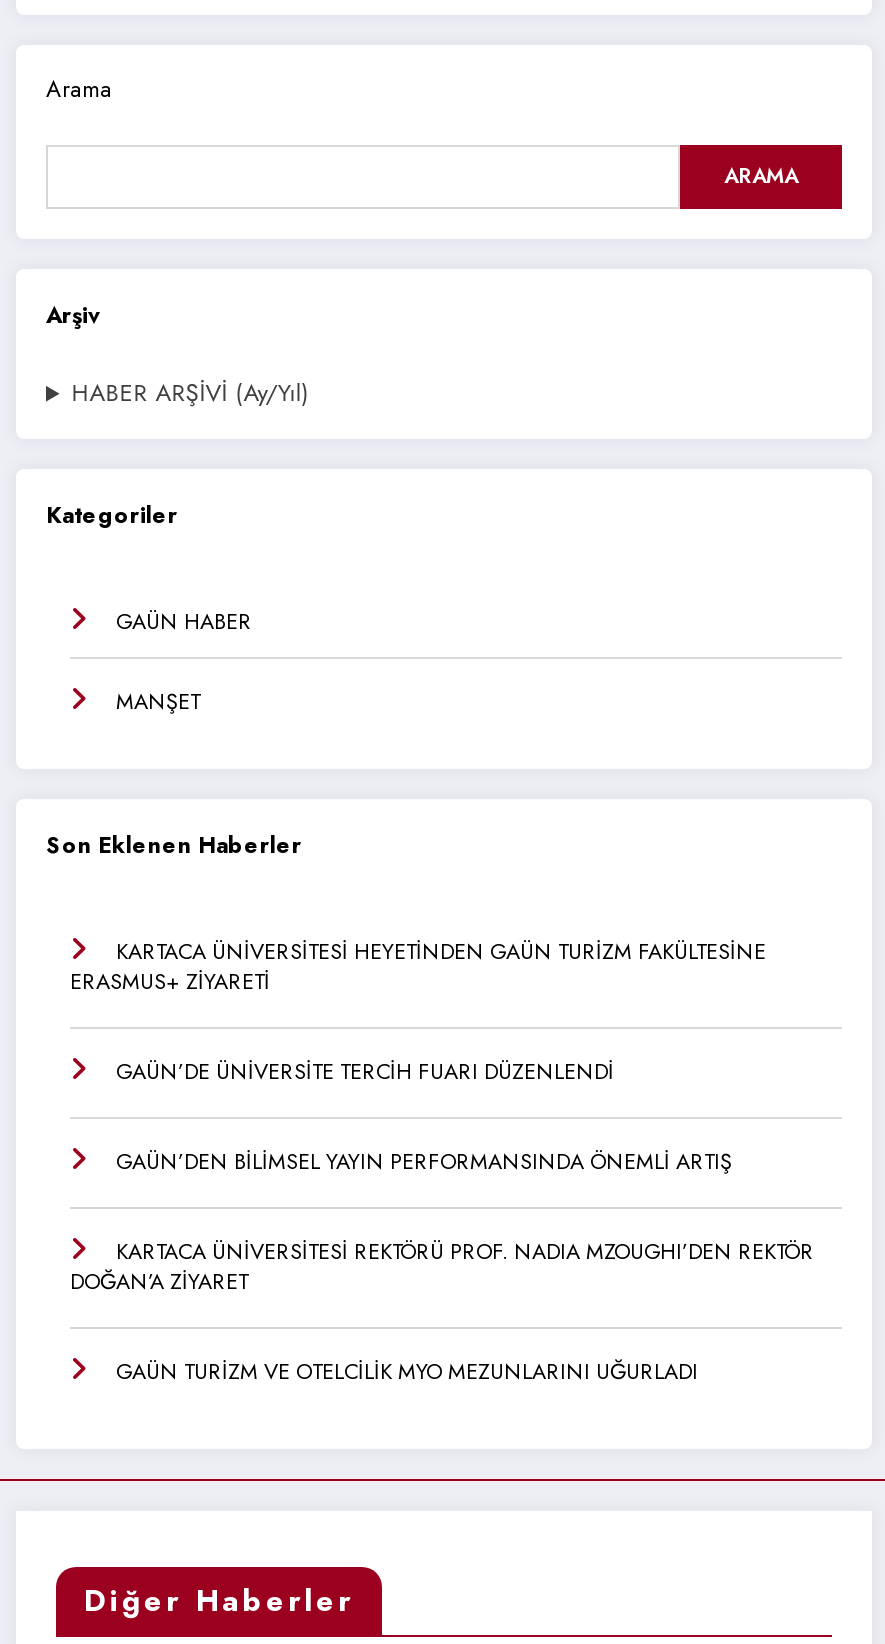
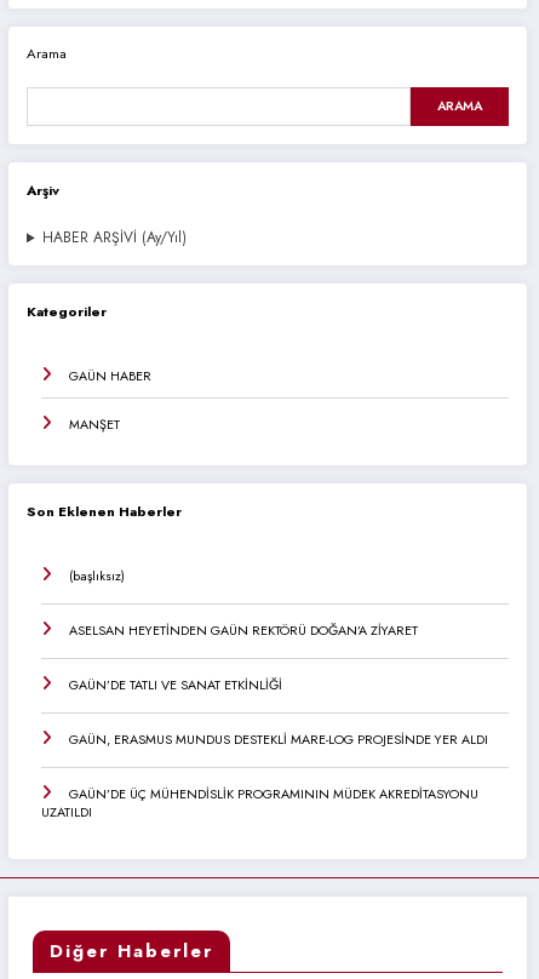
[70,934,766,996] KARTACA ÜNİVERSİTESİ HEYETİNDEN GAÜN TURİZM FAKÜLTESİNE | ERASMUS+ ZİYARETİ -> [69,565,125,585] (başlıksız)
[116,1054,614,1086] GAÜN’DE ÜNİVERSİTE TERCİH FUARI DÜZENLENDİ -> [69,620,418,639] ASELSAN HEYETİNDEN GAÜN REKTÖRÜ DOĞAN’A ZİYARET
[116,1144,732,1176] GAÜN’DEN BİLİMSEL YAYIN PERFORMANSINDA ÖNEMLİ ARTIŞ -> [69,674,282,694] GAÜN’DE TATLI VE SANAT ETKİNLİĞİ
[70,1234,814,1296] KARTACA ÜNİVERSİTESİ REKTÖRÜ PROF. NADIA MZOUGHI’DEN REKTÖR | DOĞAN’A ZİYARET -> [69,729,488,748] GAÜN, ERASMUS MUNDUS DESTEKLİ MARE-LOG PROJESİNDE YER ALDI
[116,1354,698,1386] GAÜN TURİZM VE OTELCİLİK MYO MEZUNLARINI UĞURLADI -> [41,783,478,821] GAÜN’DE ÜÇ MÜHENDİSLİK PROGRAMININ MÜDEK AKREDİTASYONU | UZATILDI

